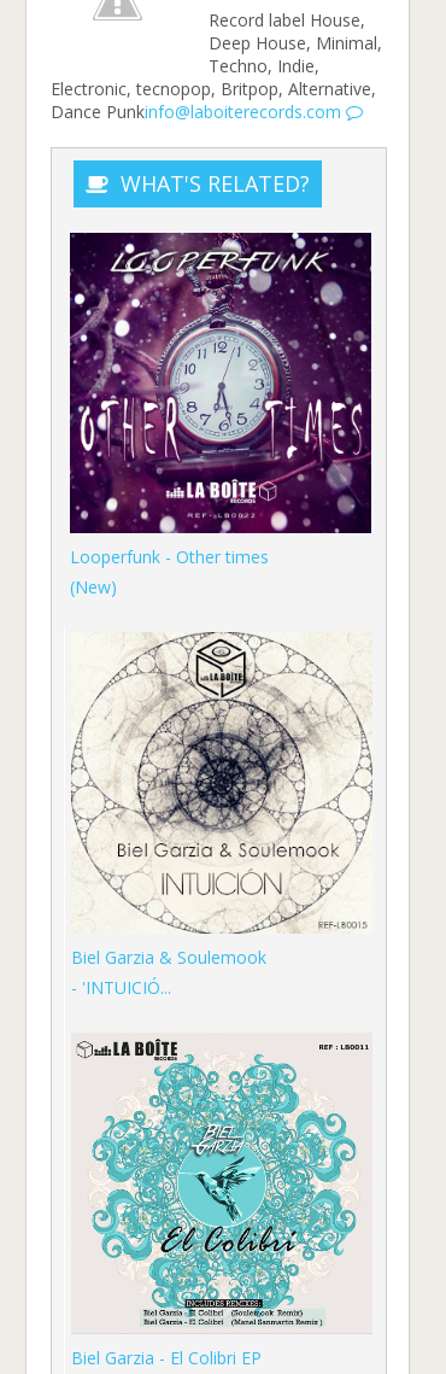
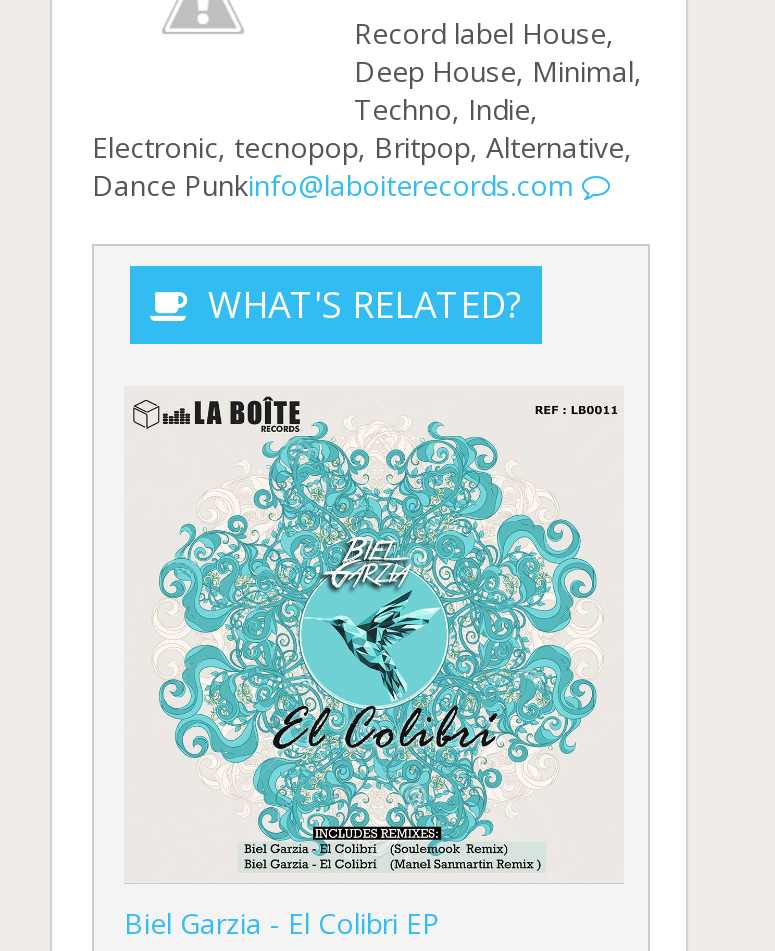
[69,232,372,599] [image] | Looperfunk - Other times | (New) -> none
[70,631,374,999] [image] | Biel Garzia & Soulemook | - 'INTUICIÓ... -> none

